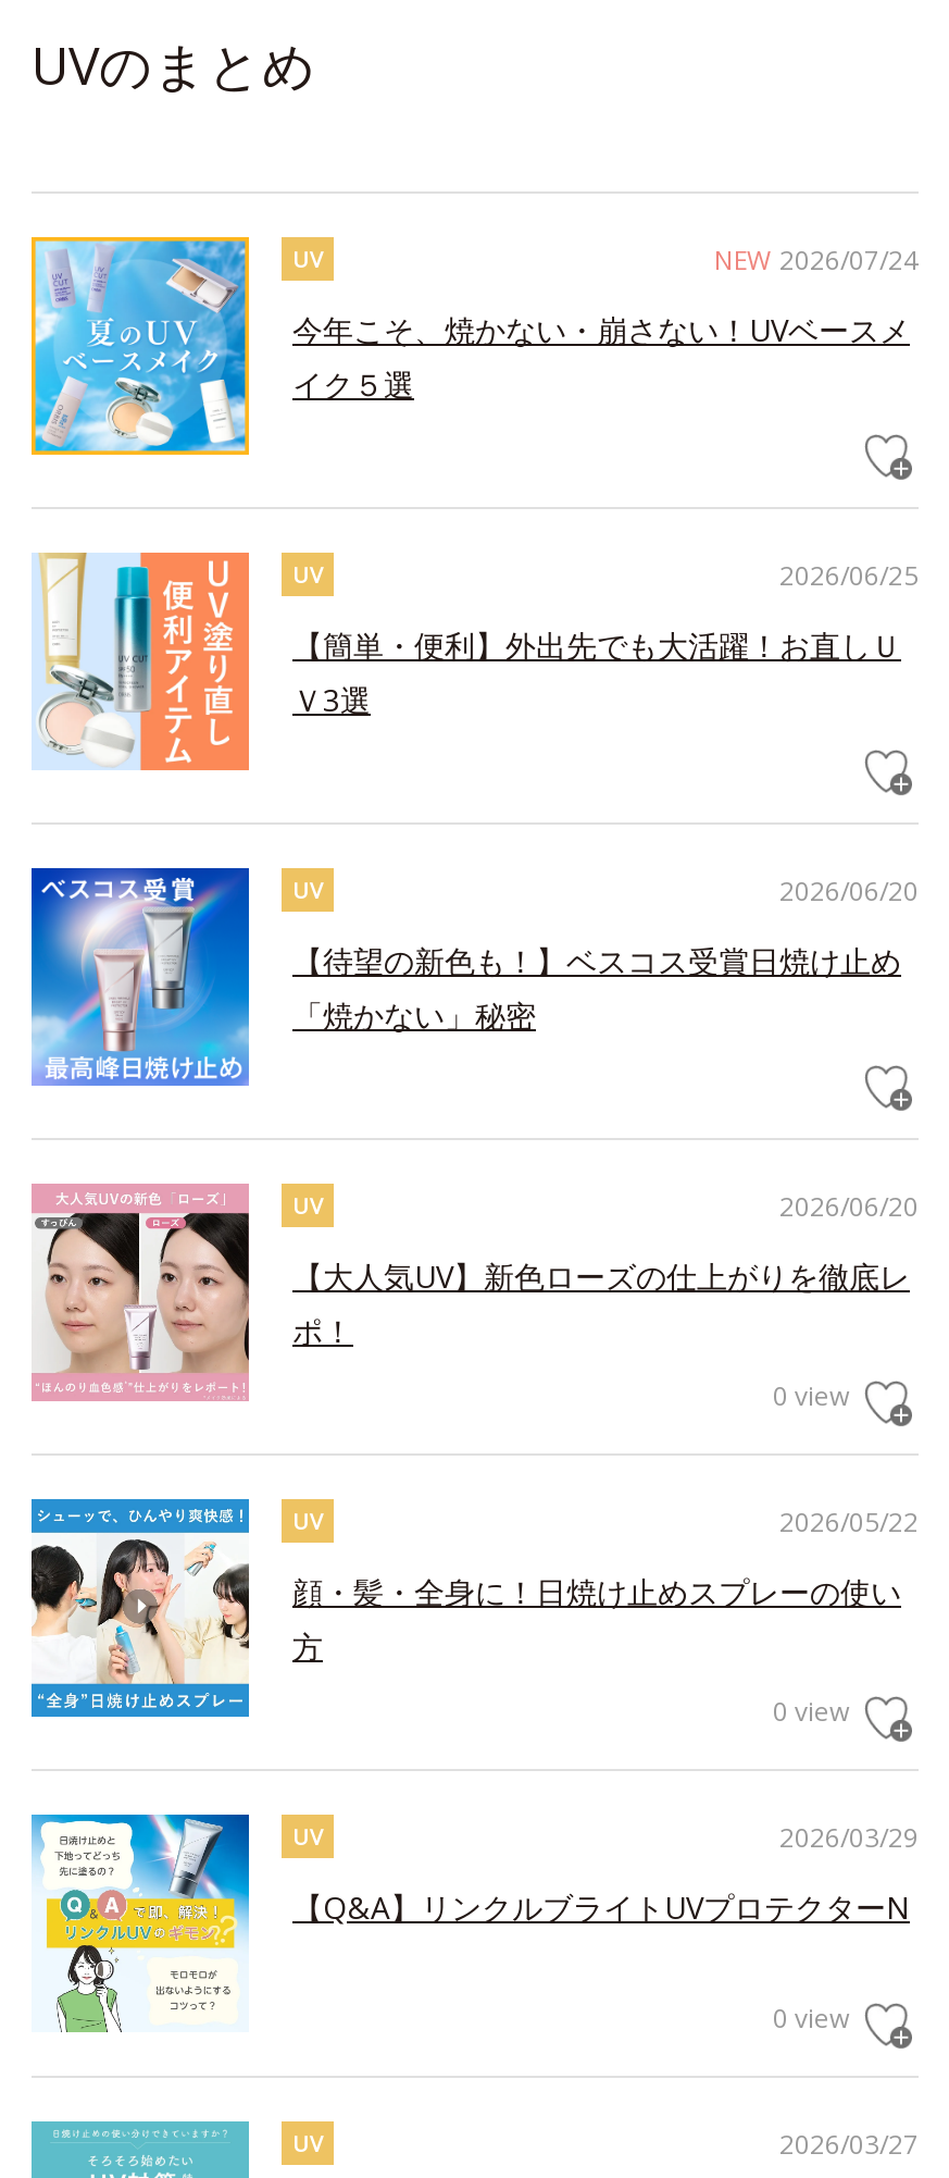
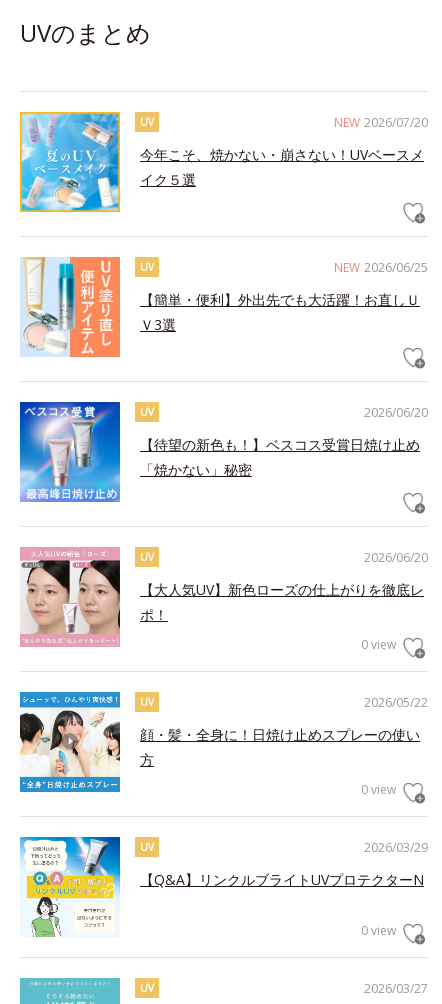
[714,242,919,279] NEW 2026/07/24 -> [334,114,428,131] NEW 2026/07/20
[779,557,919,594] 2026/06/25 -> [334,259,428,276] NEW 2026/06/25

